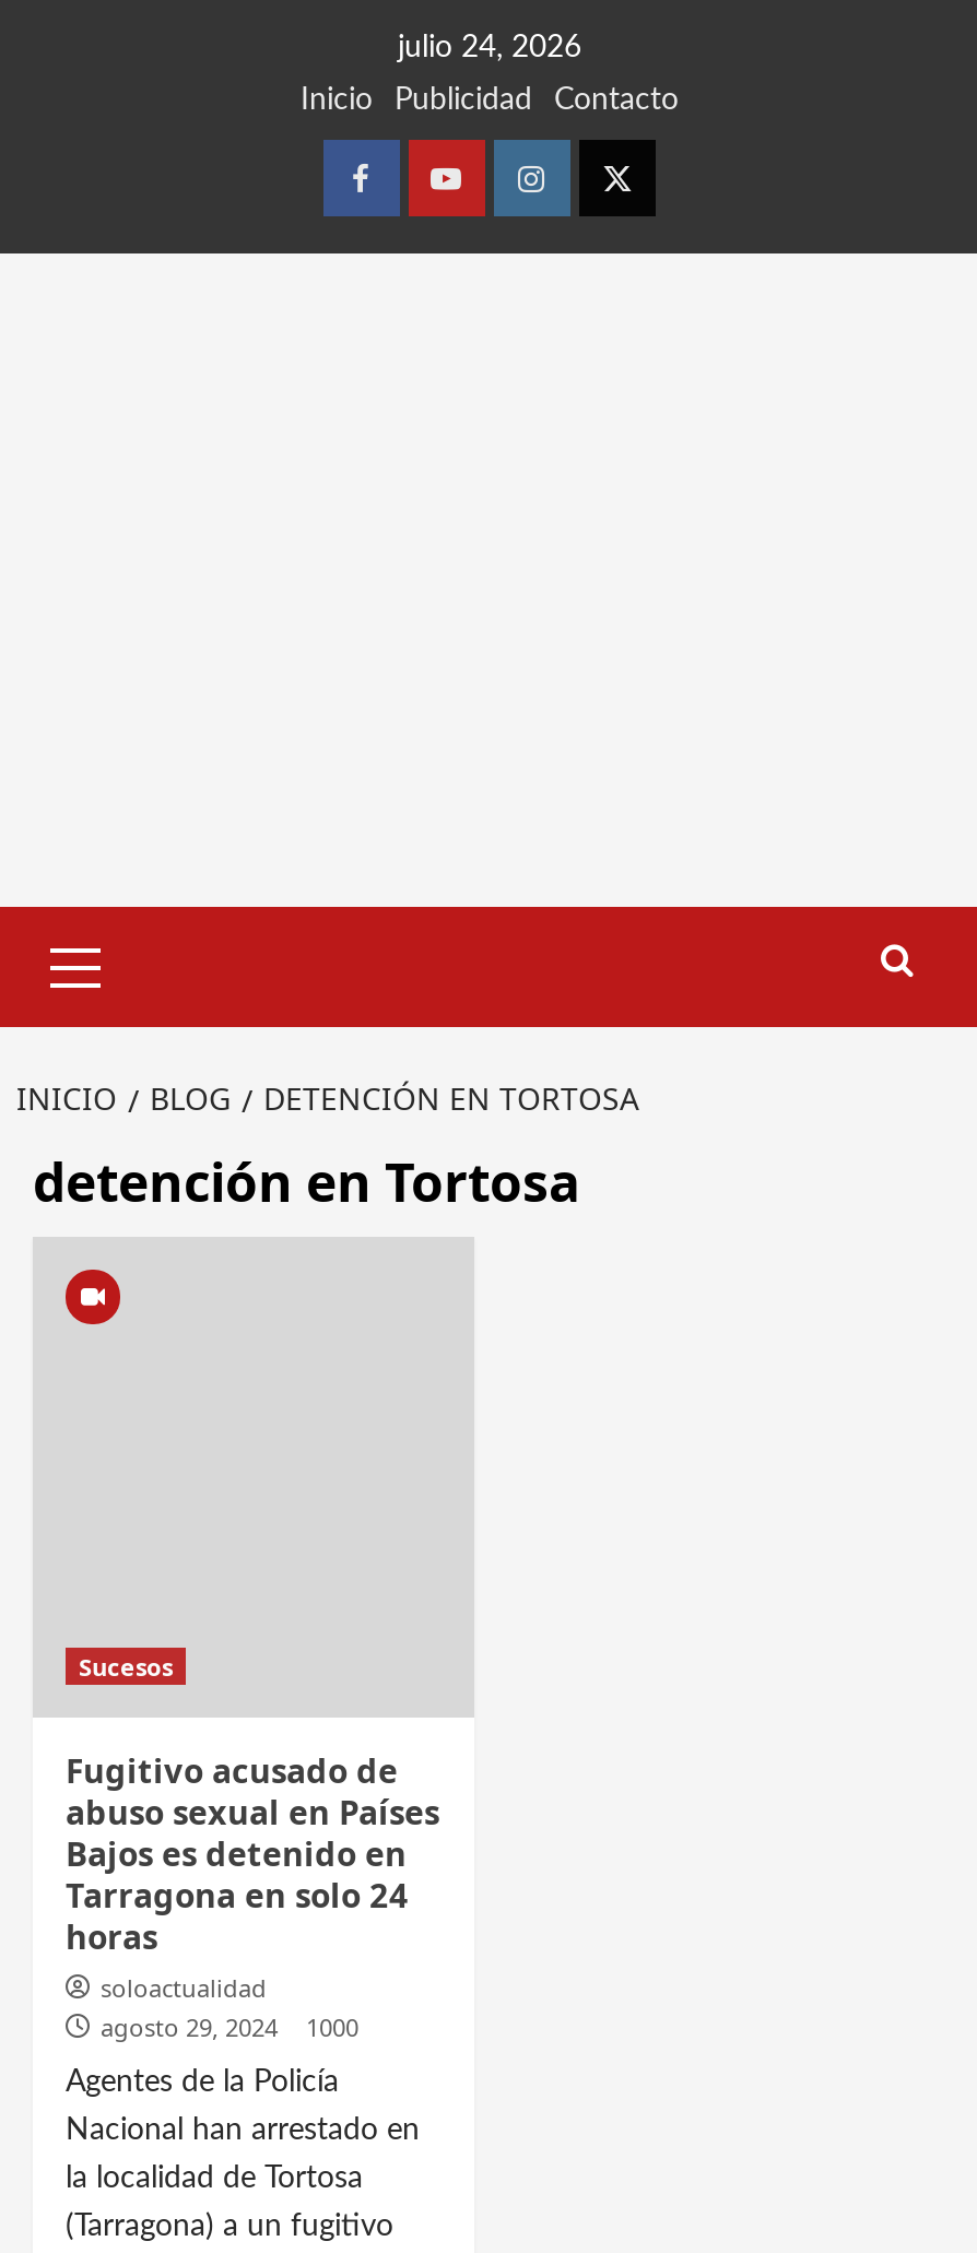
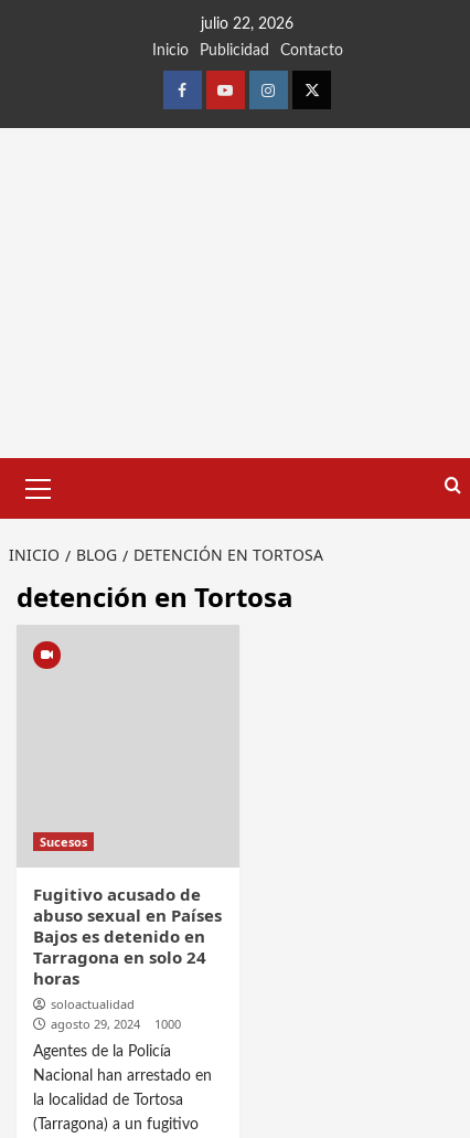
[398,33,581,63] julio 24, 2026 -> [201,17,293,32] julio 22, 2026

